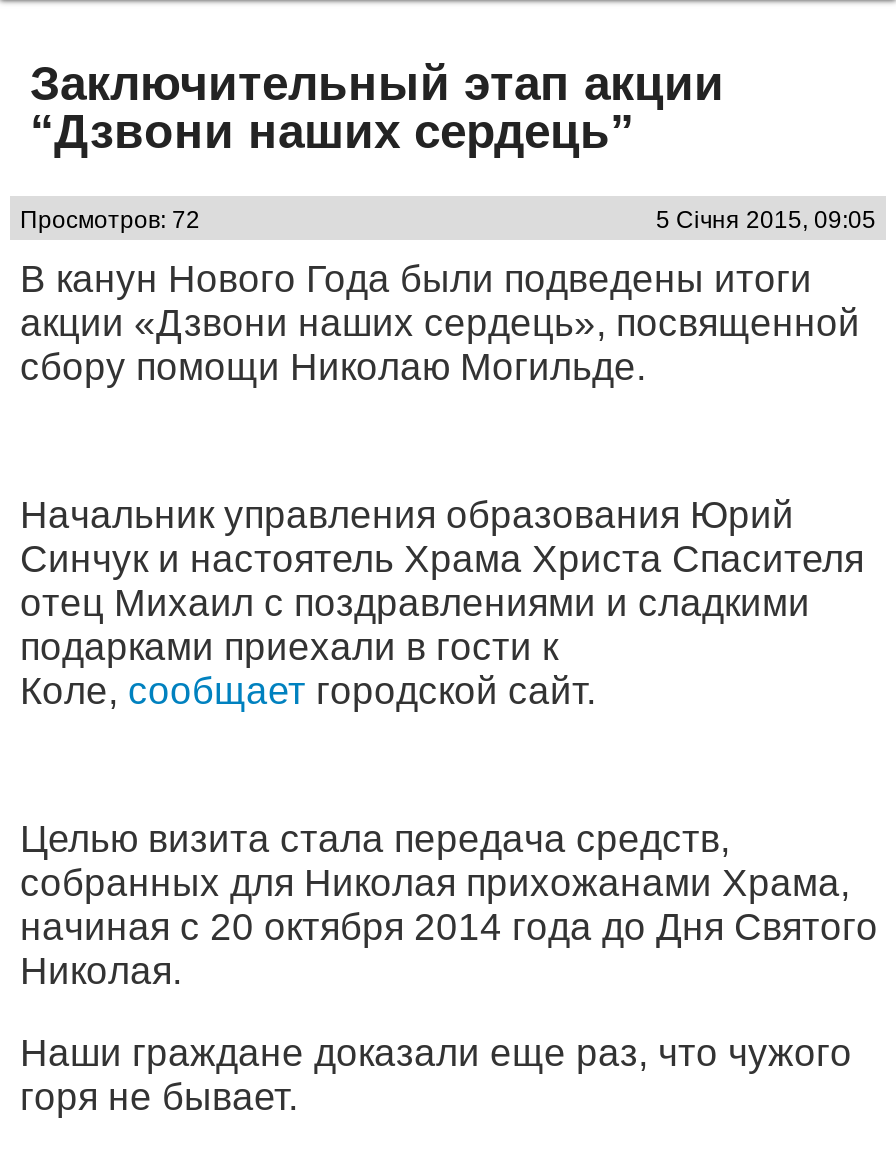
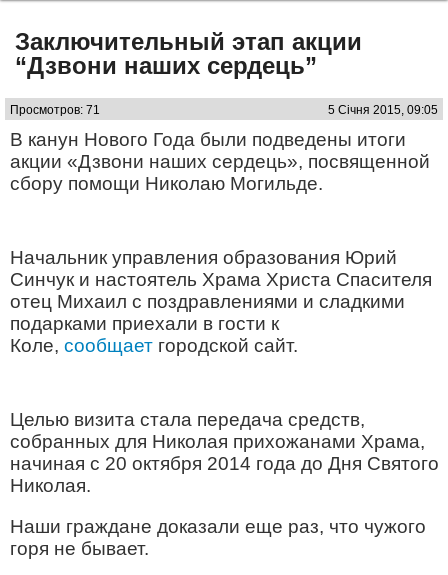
[20,206,200,234] Просмотров: 72 -> [10,103,100,117] Просмотров: 71

